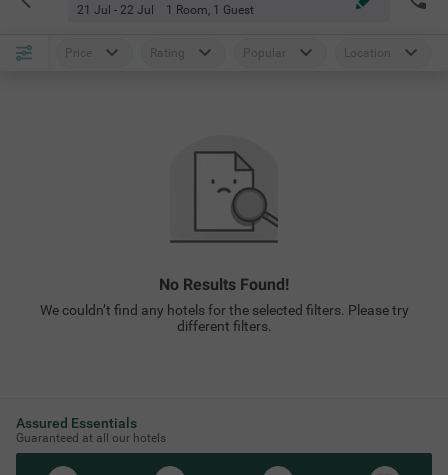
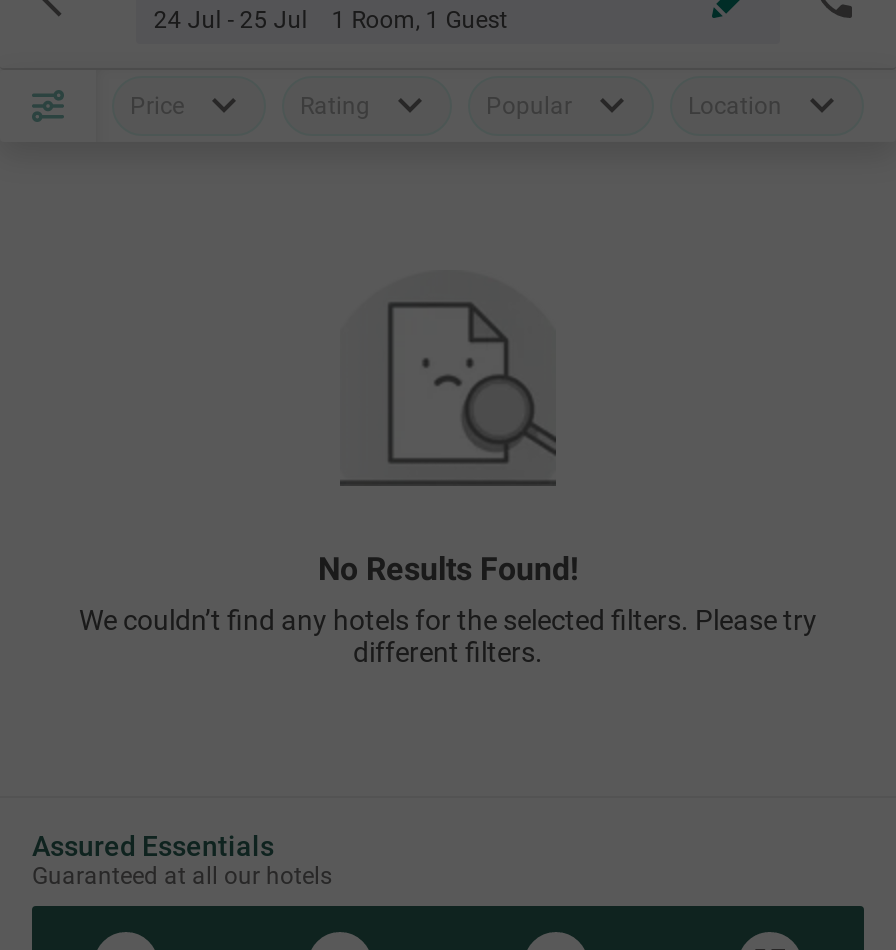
[77,3,254,17] 21 Jul - 22 Jul 1 Room, 1 Guest -> [154,6,508,34] 24 Jul - 25 Jul 1 Room, 1 Guest

